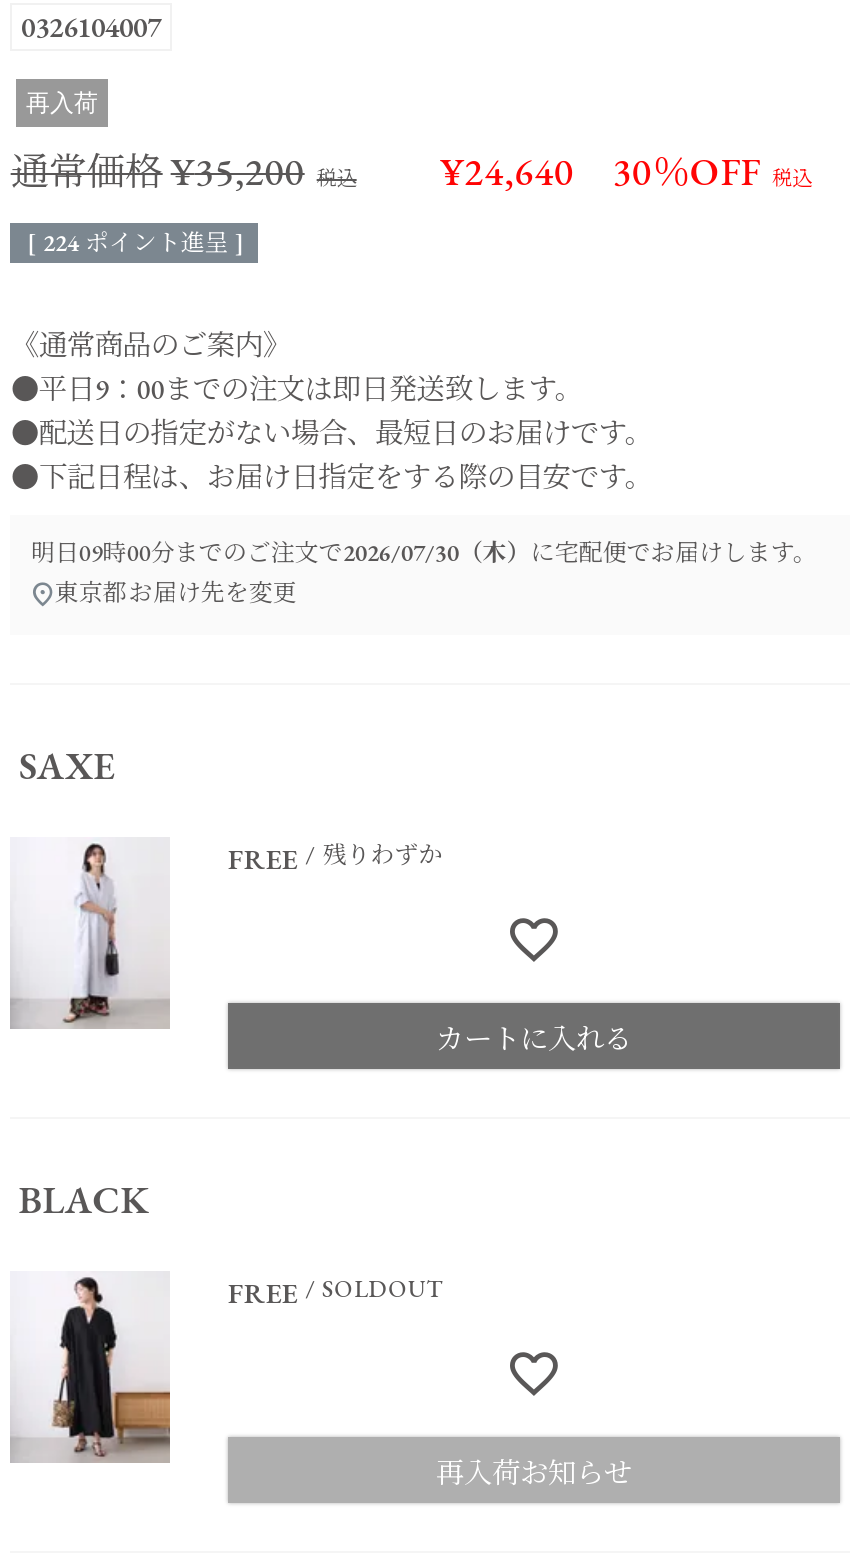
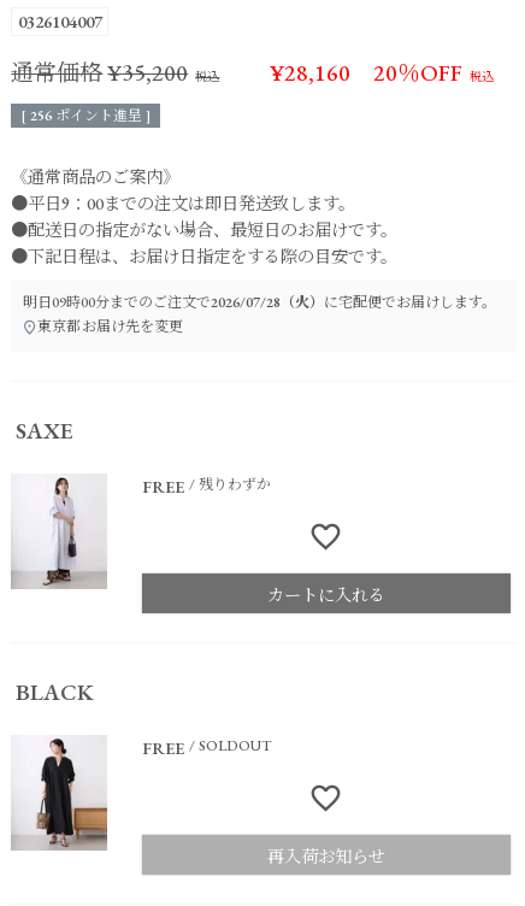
[26,88,98,116] 再入荷 -> none
[440,147,760,197] ¥24,640 30％OFF -> [270,58,463,88] ¥28,160 20％OFF
[27,227,243,259] [ 224 ポイント進呈 ] -> [21,106,151,126] [ 256 ポイント進呈 ]
[31,537,817,569] 明日09時00分までのご注文で2026/07/30（木）に宅配便でお届けします。 -> [23,293,496,312] 明日09時00分までのご注文で2026/07/28（火）に宅配便でお届けします。

